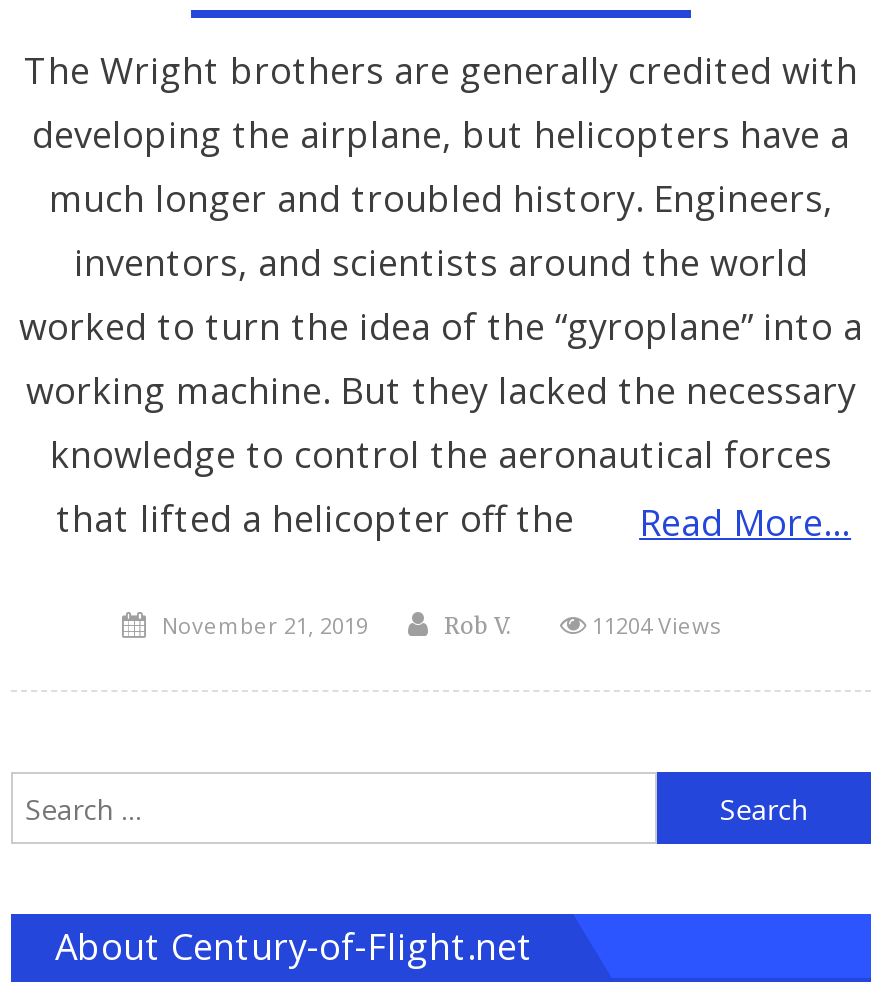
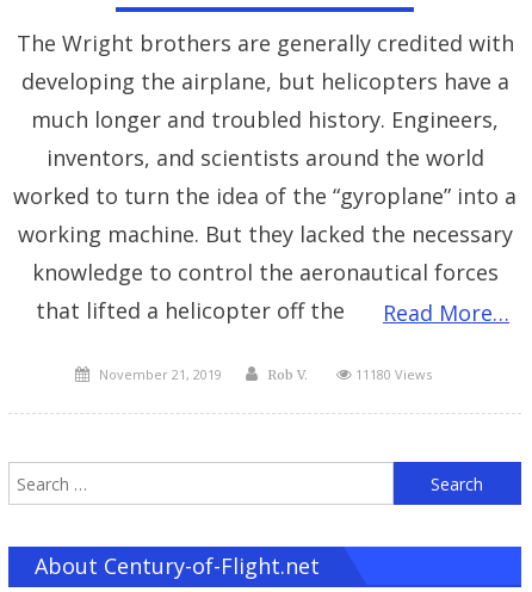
[586,610,720,640] 11204 Views -> [351,365,431,383] 11180 Views

